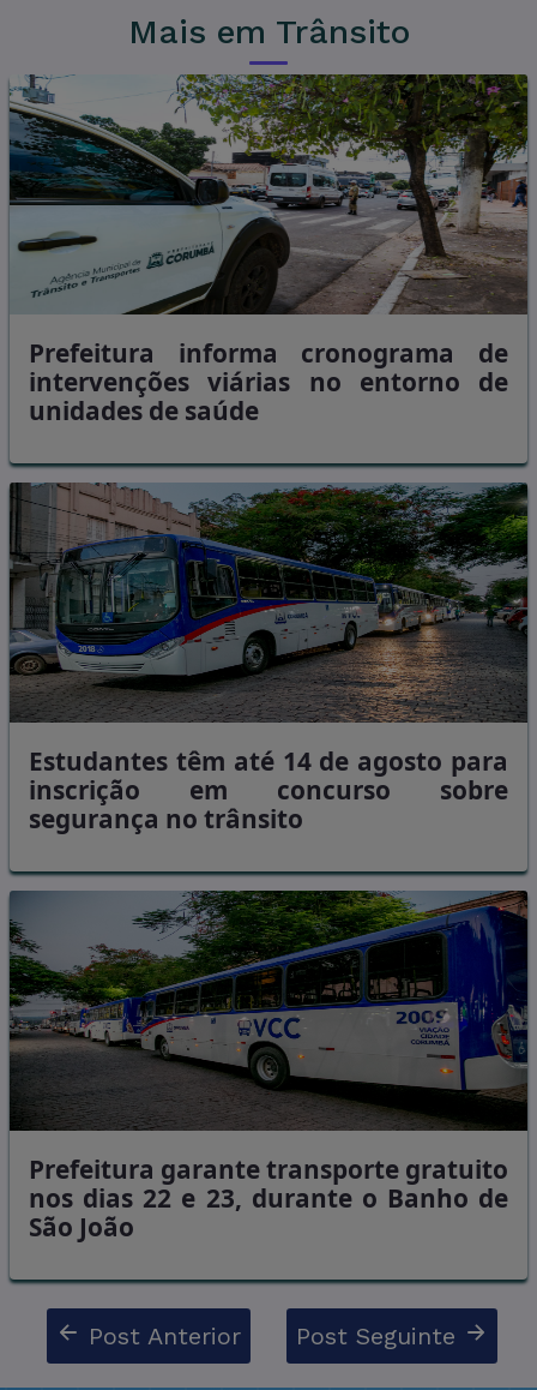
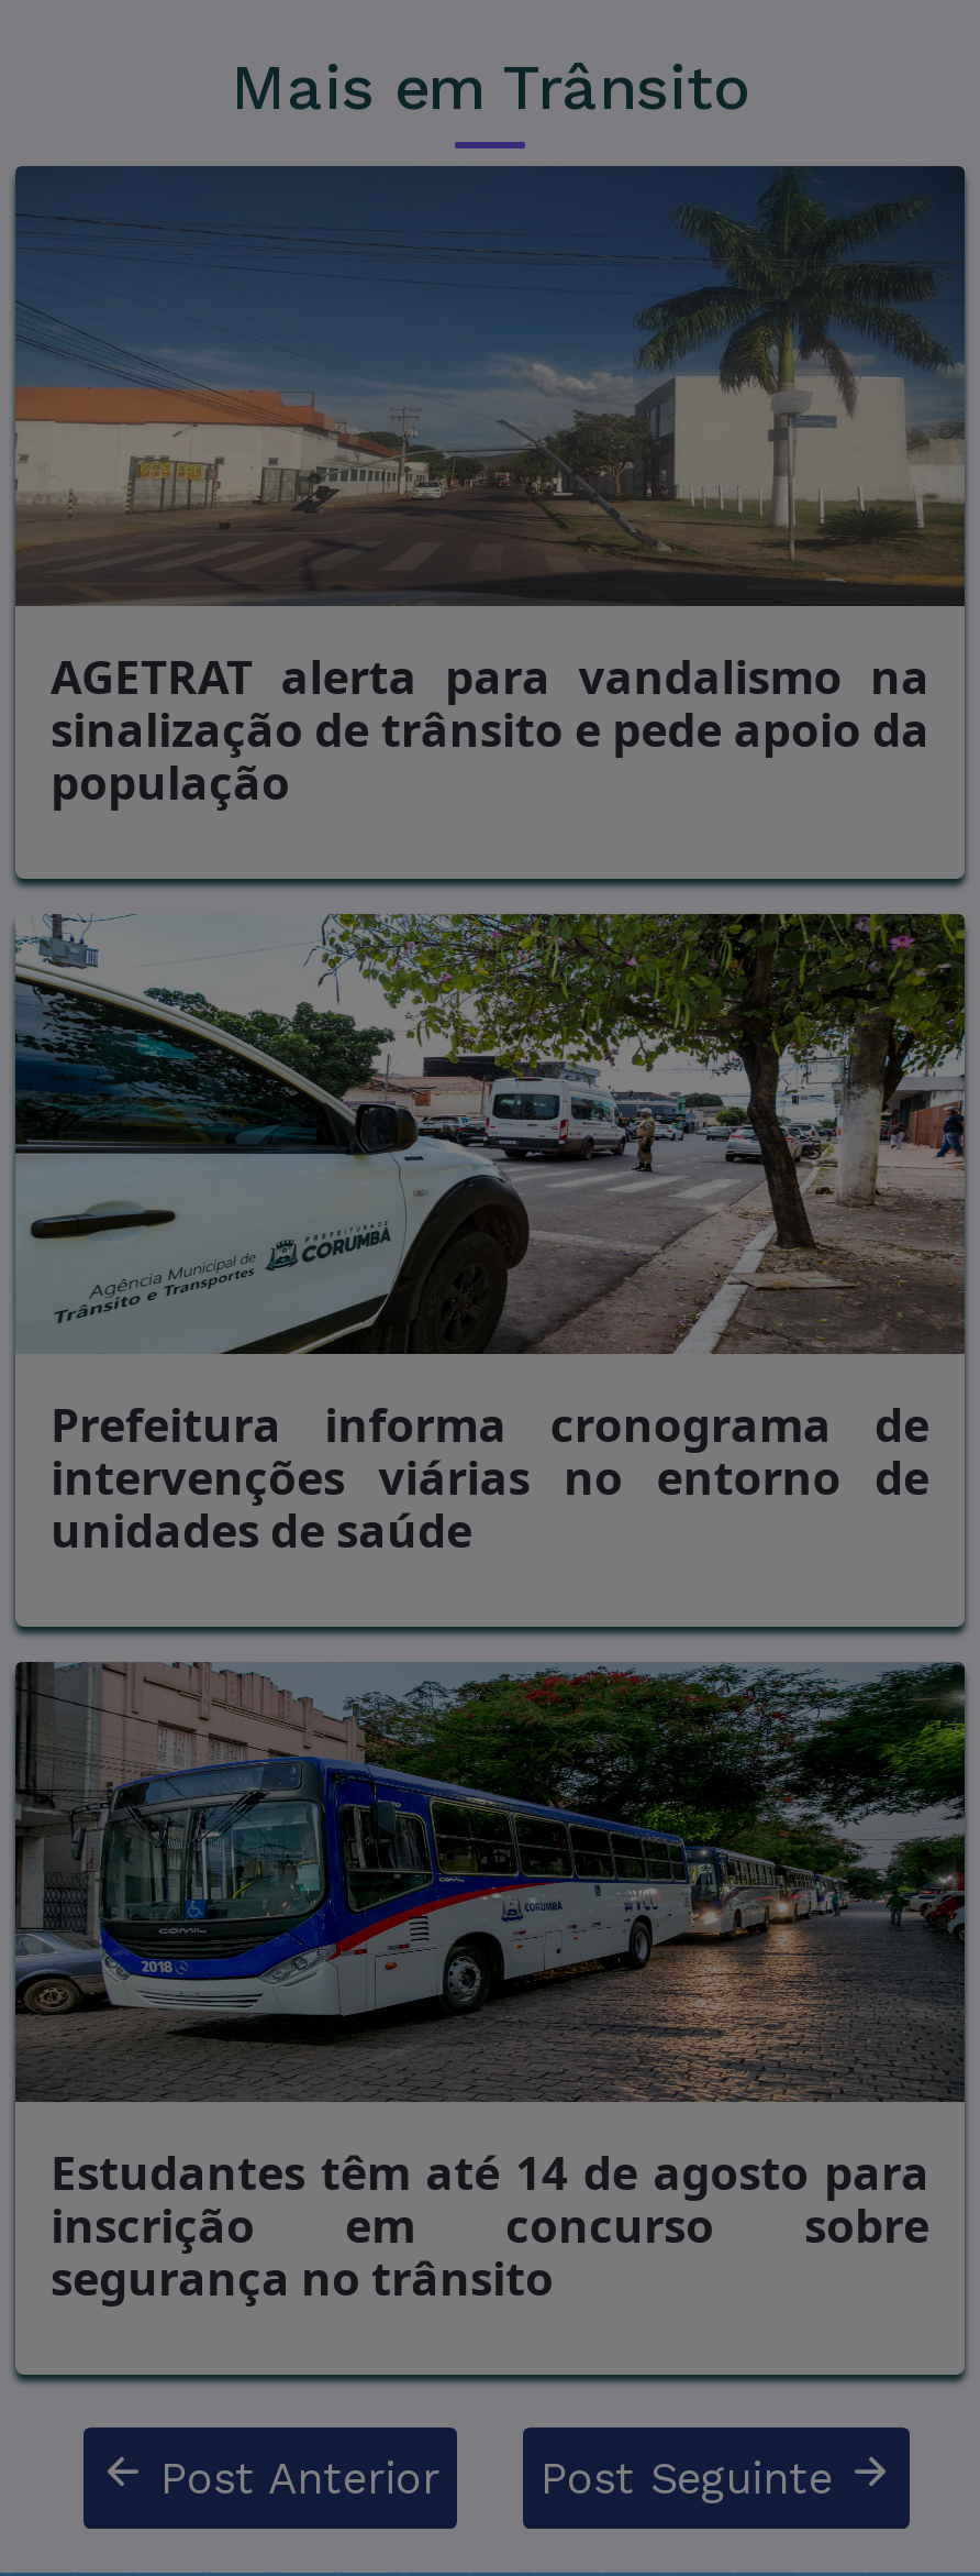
none -> [13,164,967,813] [image] | AGETRAT alerta para vandalismo na | sinalização de trânsito e pede apoio da | população
moved [7,72,529,836] -> [11,910,967,2309]: [image] | Prefeitura informa cronograma de | intervenções viárias no entorno de | unidades de saúde | Estudantes têm até 14 de agosto para | inscrição em concurso sobre | segurança no trânsito
[8,889,529,1244] [image] | Prefeitura garante transporte gratuito | nos dias 22 e 23, durante o Banho de | São João -> none

